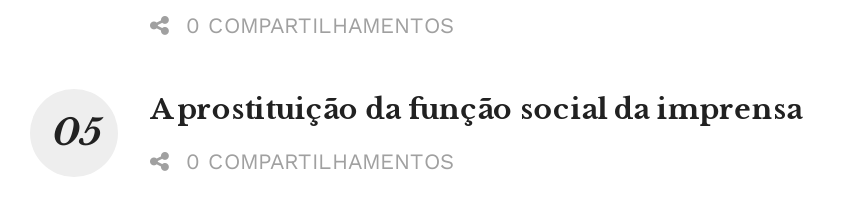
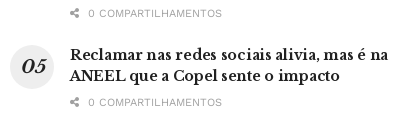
[150,92,802,128] A prostituição da função social da imprensa -> [70,46,388,85] Reclamar nas redes sociais alivia, mas é na | ANEEL que a Copel sente o impacto

